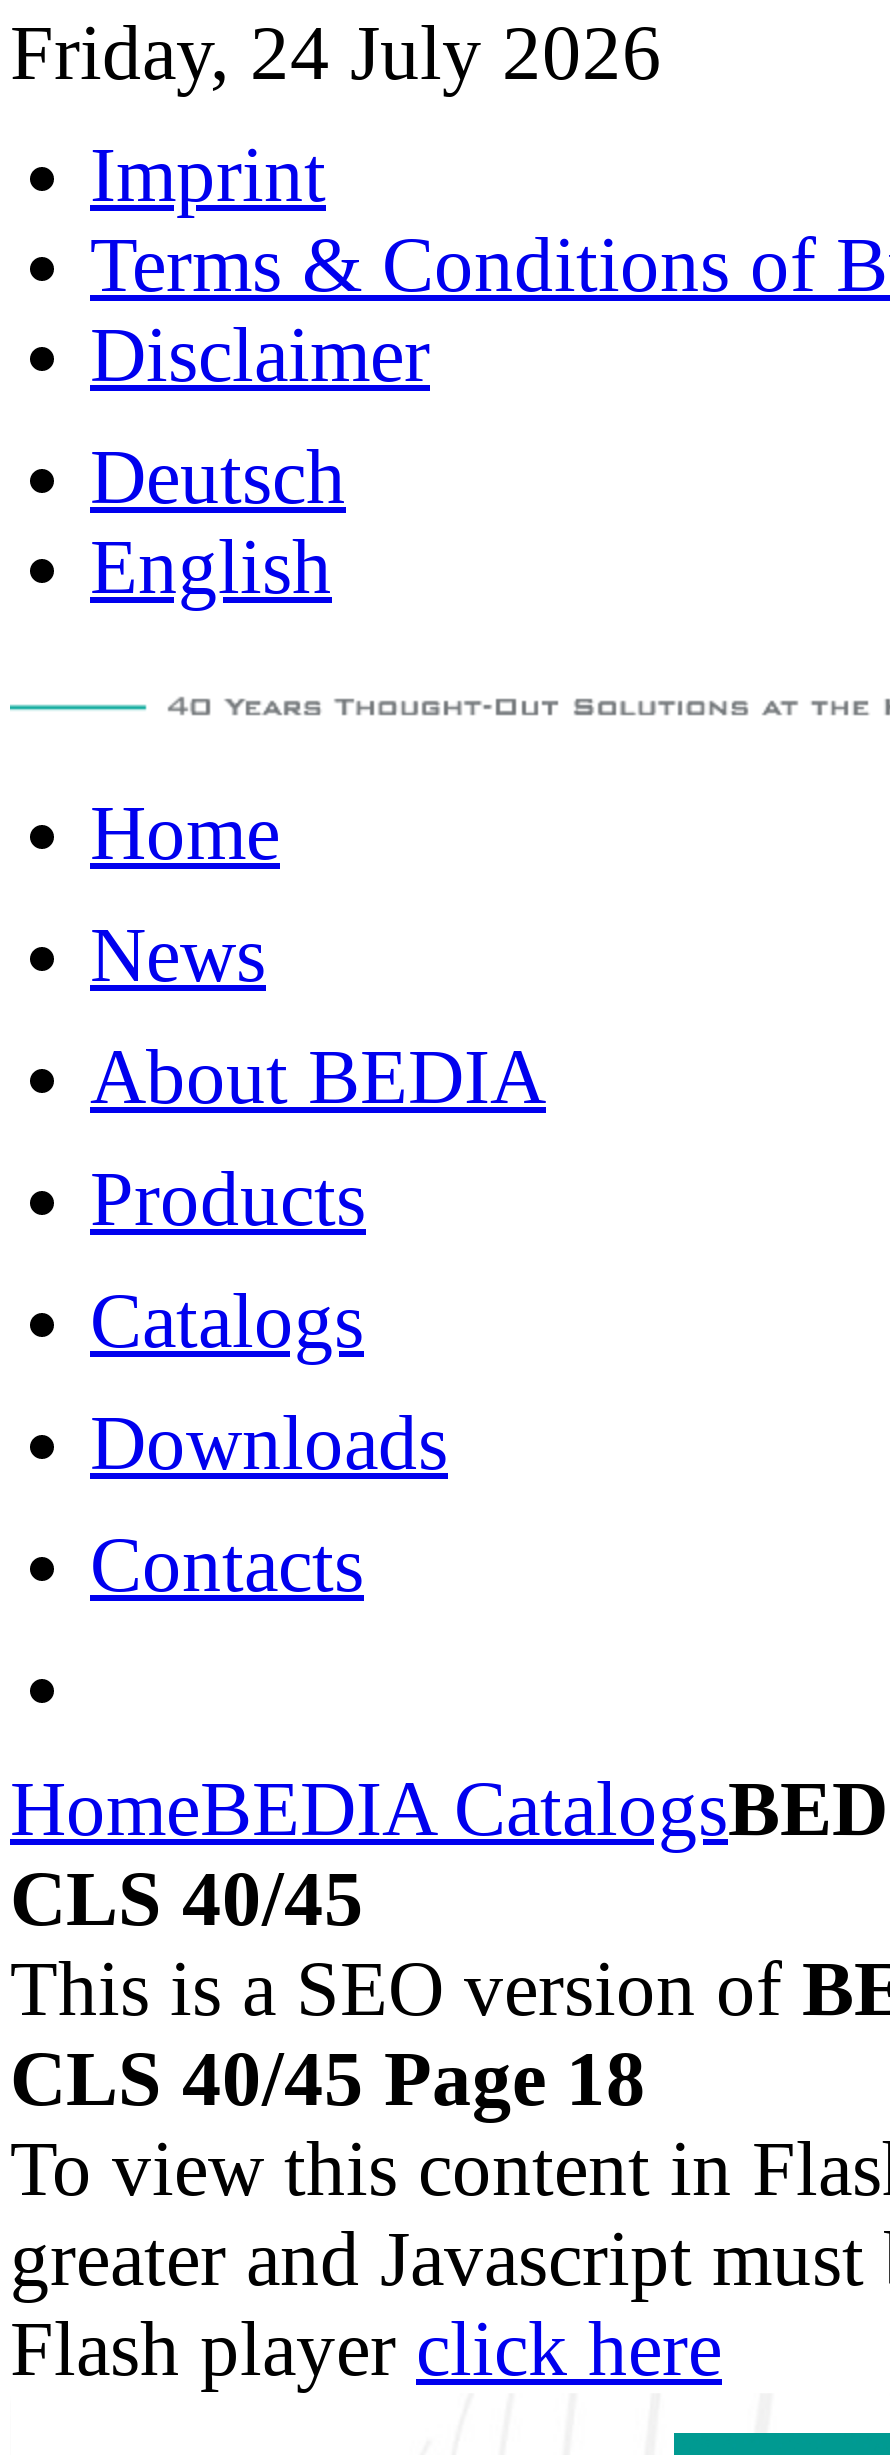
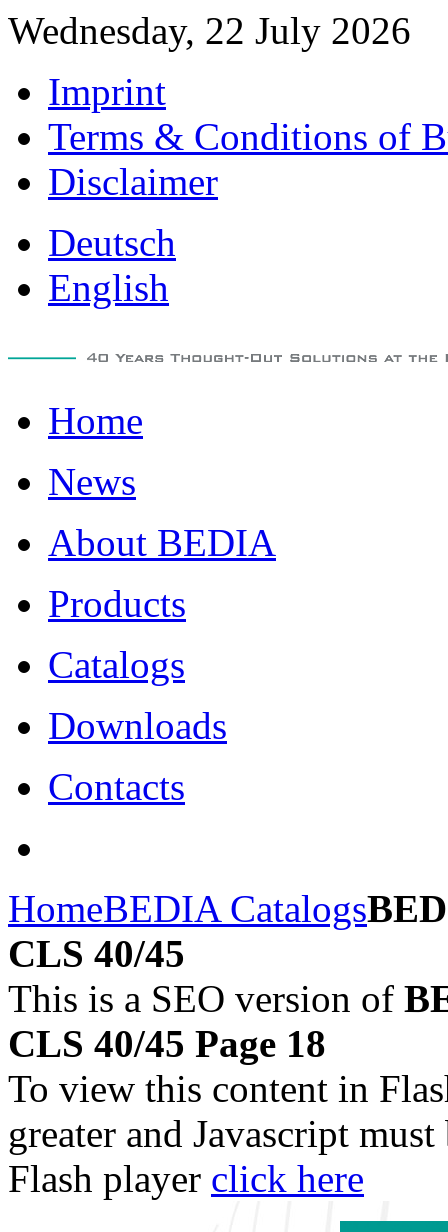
[10,9,662,95] Friday, 24 July 2026 -> [8,9,411,52] Wednesday, 22 July 2026

